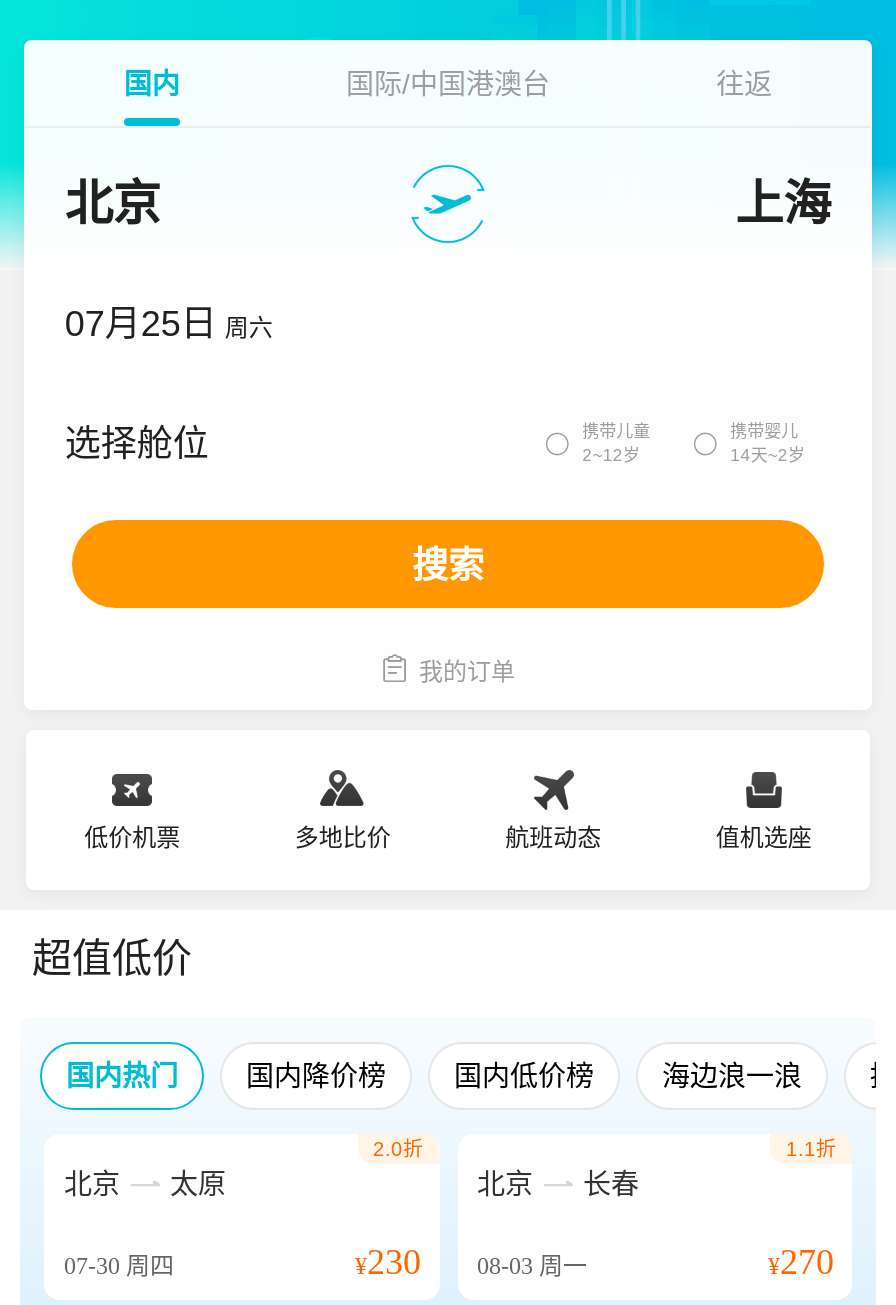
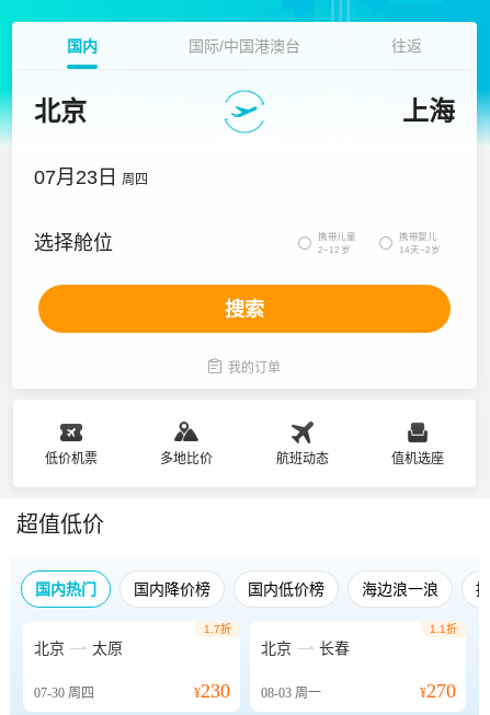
[65,304,273,344] 07月25日 周六 -> [34,166,148,188] 07月23日 周四
[373,1138,423,1160] 2.0折 -> [203,623,231,635] 1.7折

